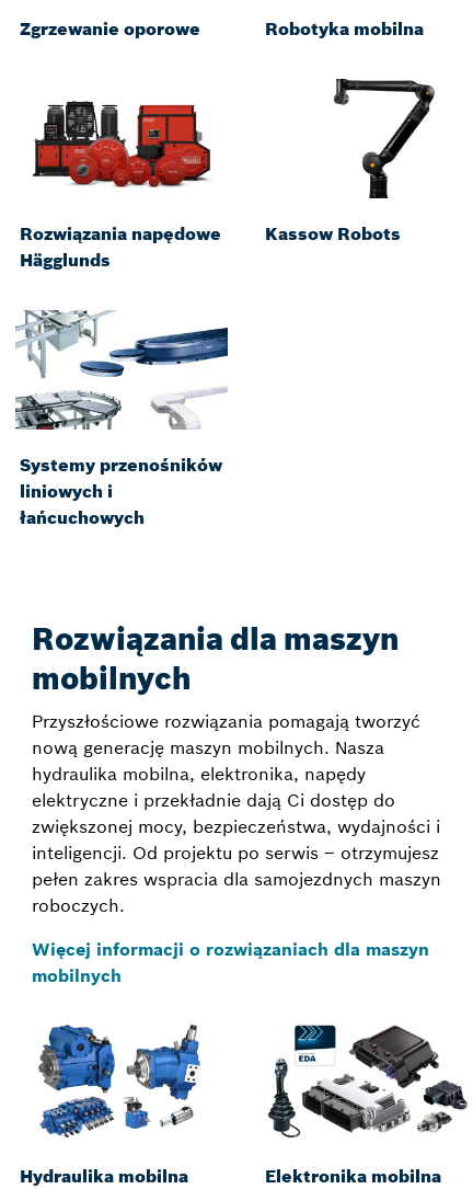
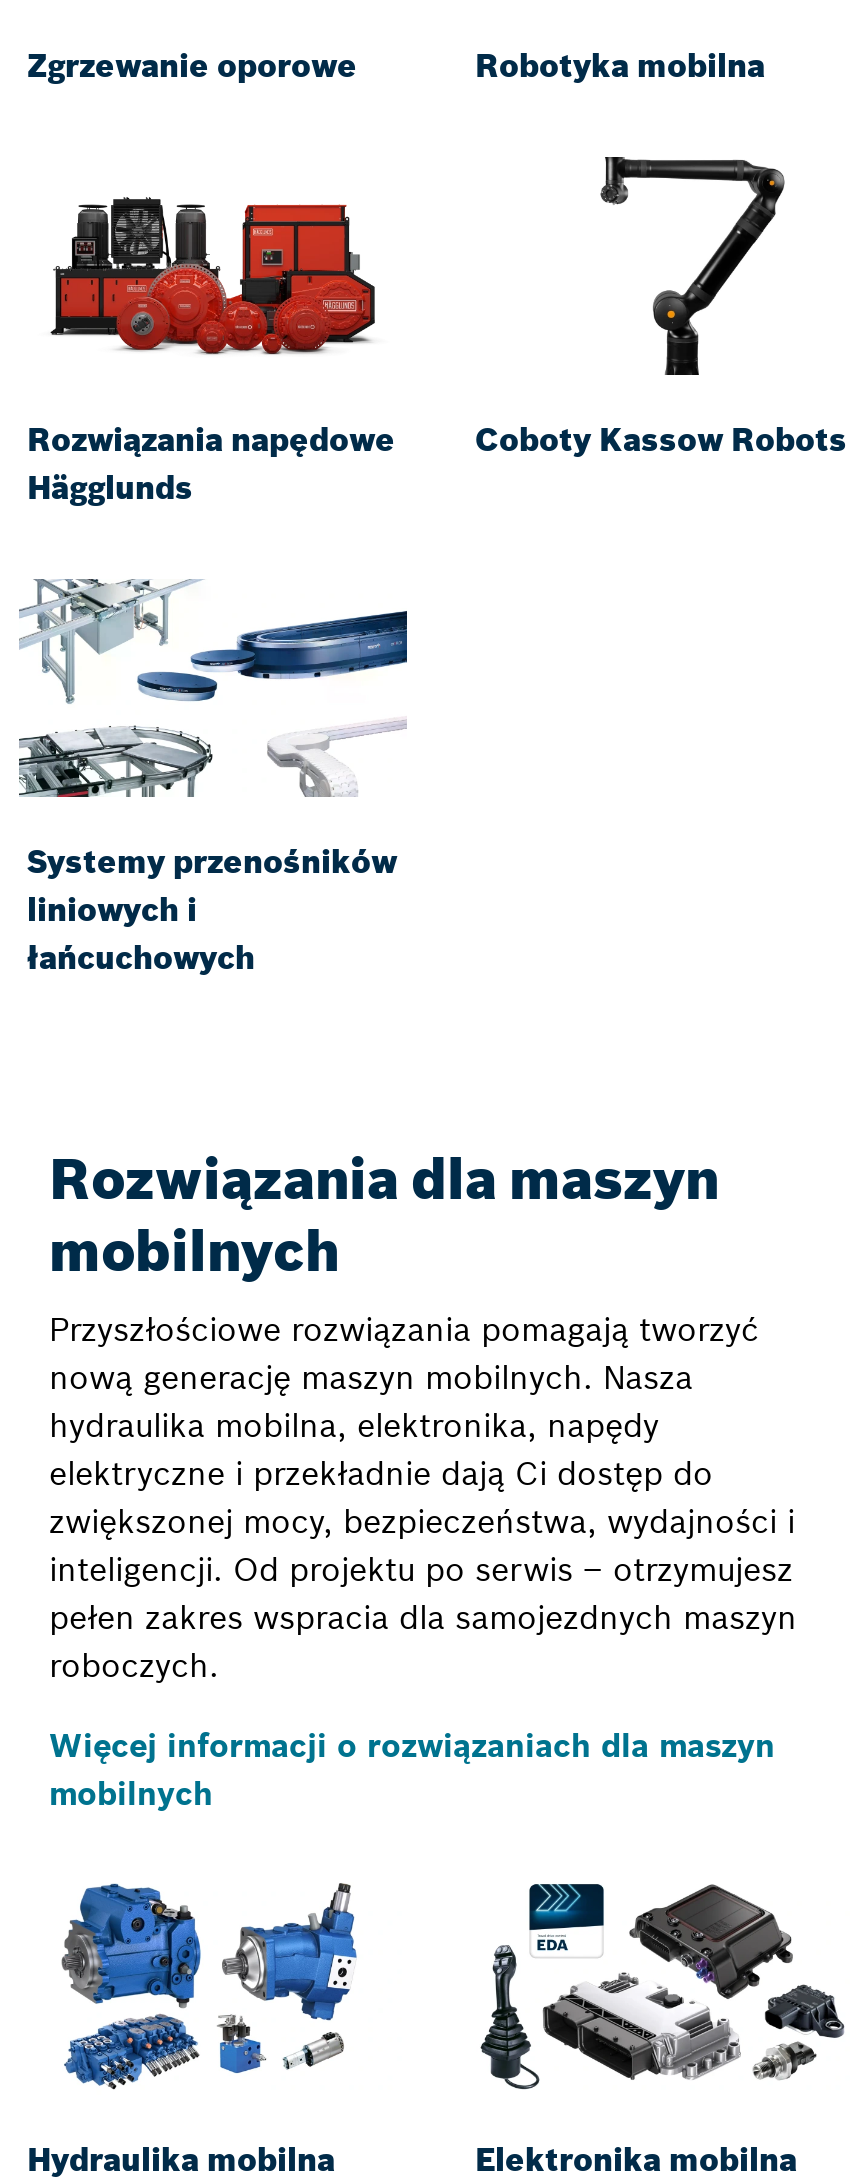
[265,222,401,244] Kassow Robots -> [475,418,847,458] Coboty Kassow Robots

